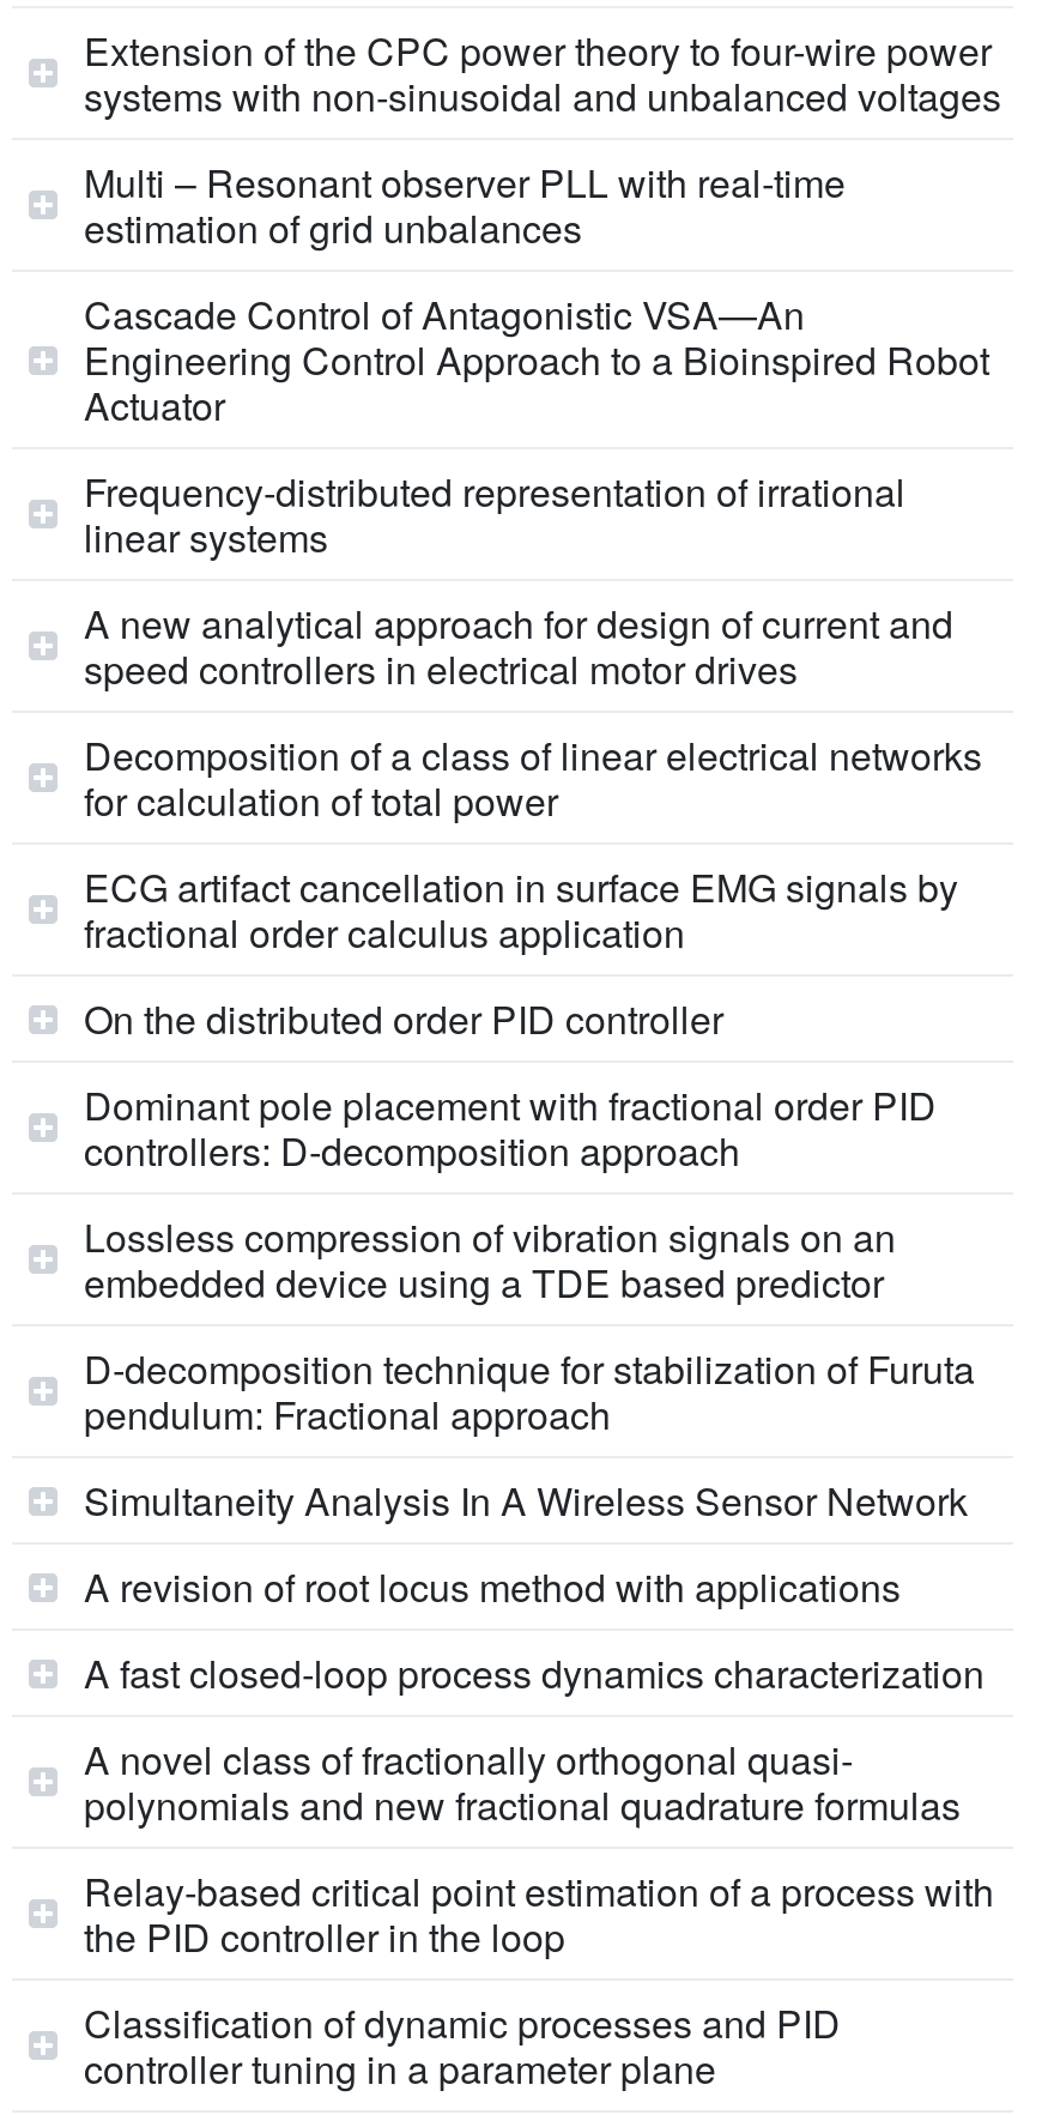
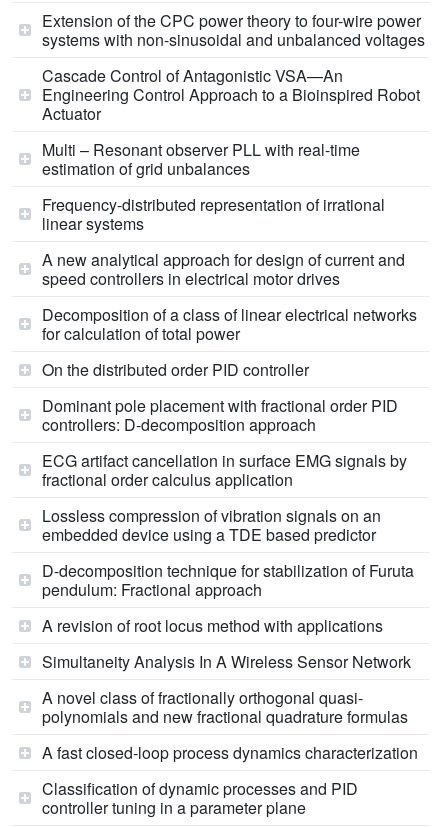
moved [84,155,846,255] -> [42,138,360,180]: Multi – Resonant observer PLL with real-time | estimation of grid unbalances
moved [84,859,958,960] -> [42,449,407,491]: ECG artifact cancellation in surface EMG signals by | fractional order calculus application
moved [84,1473,968,1528] -> [42,650,411,673]: Simultaneity Analysis In A Wireless Sensor Network
moved [84,1646,985,1701] -> [42,741,418,764]: A fast closed-loop process dynamics characterization
[84,1864,994,1964] Relay-based critical point estimation of a process with | the PID controller in the loop -> none

